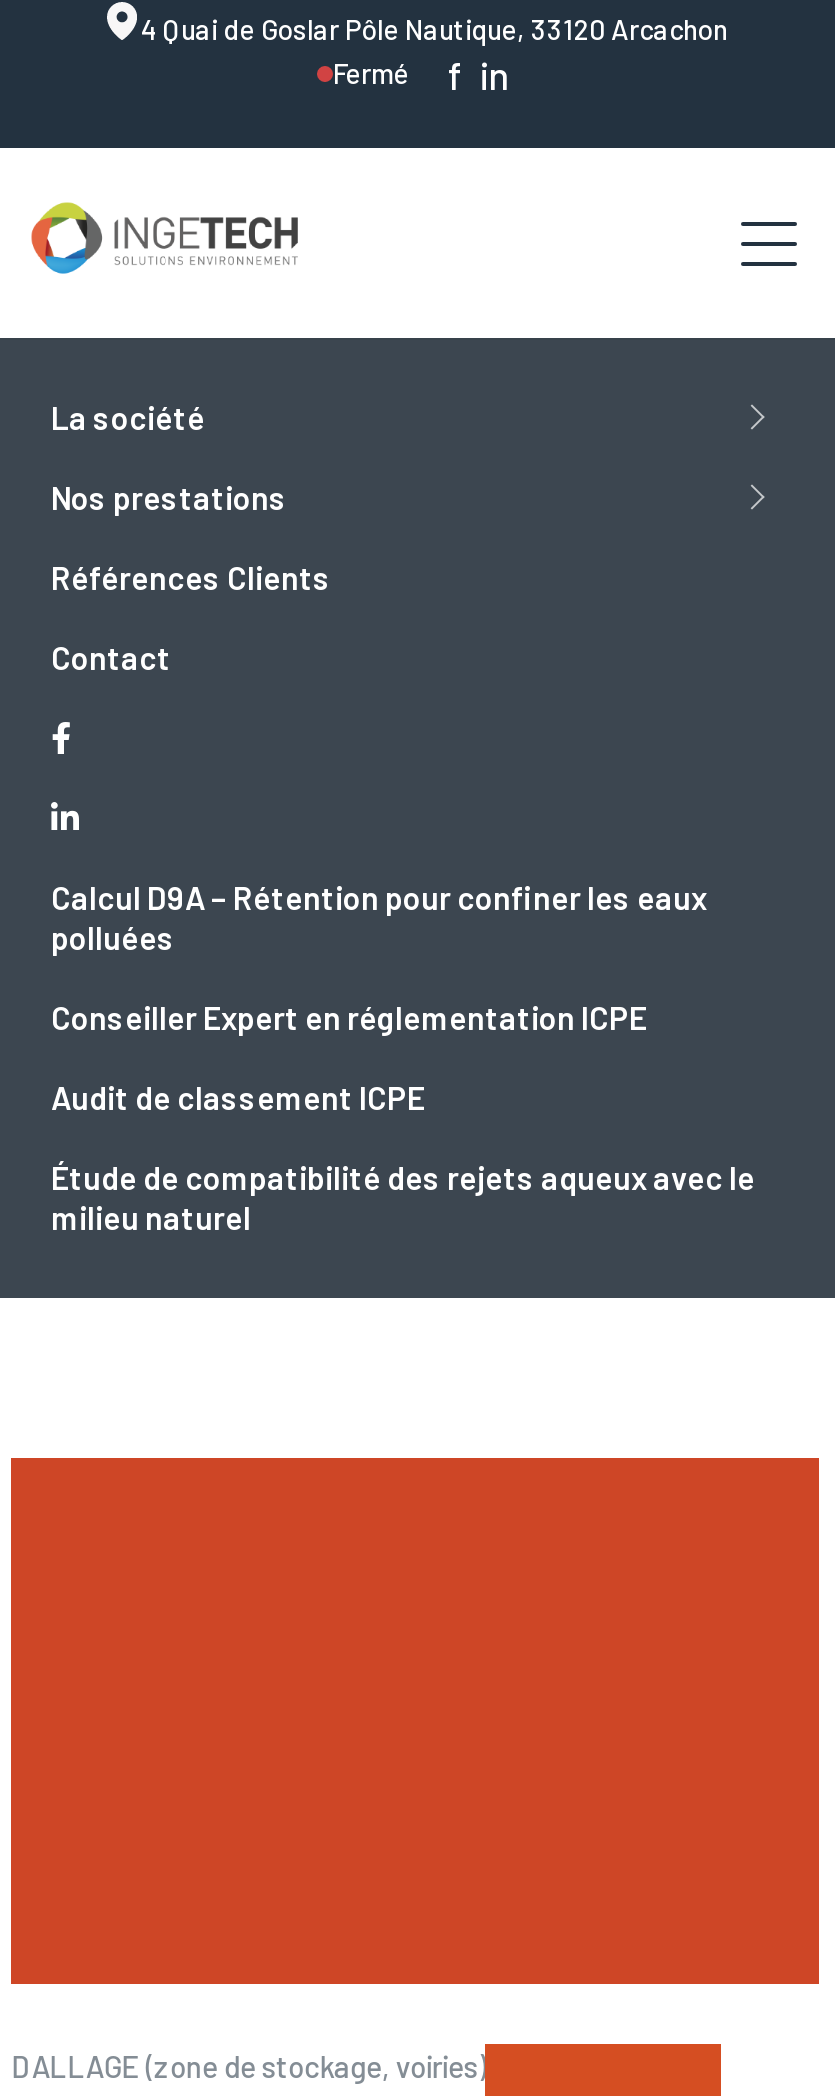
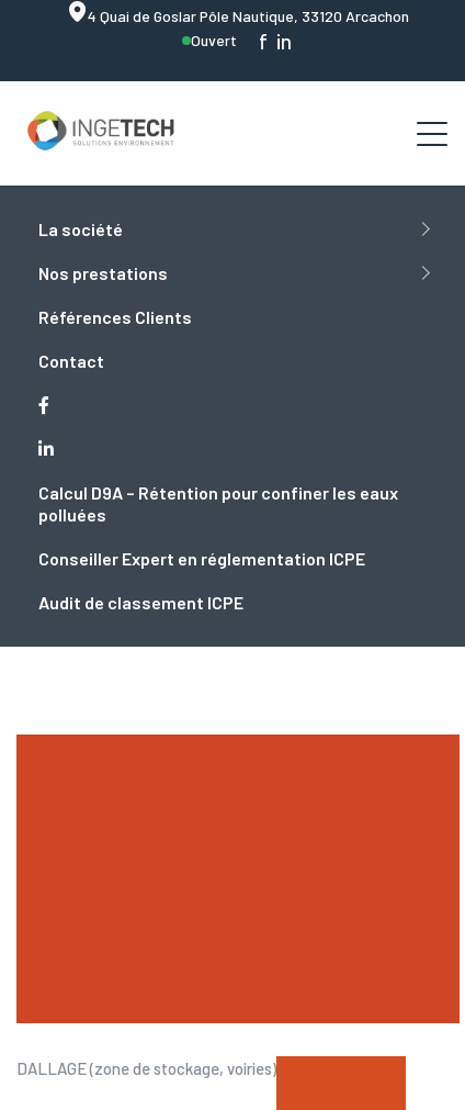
[333,56,409,90] Fermé -> [191,31,237,49] Ouvert
[51,1158,755,1236] Étude de compatibilité des rejets aqueux avec le | milieu naturel -> none

